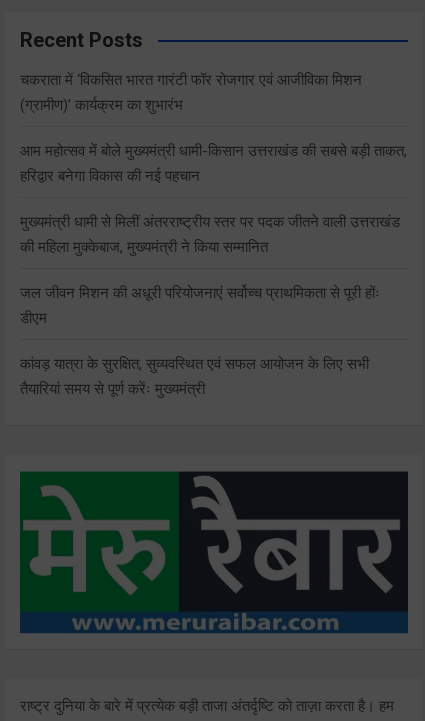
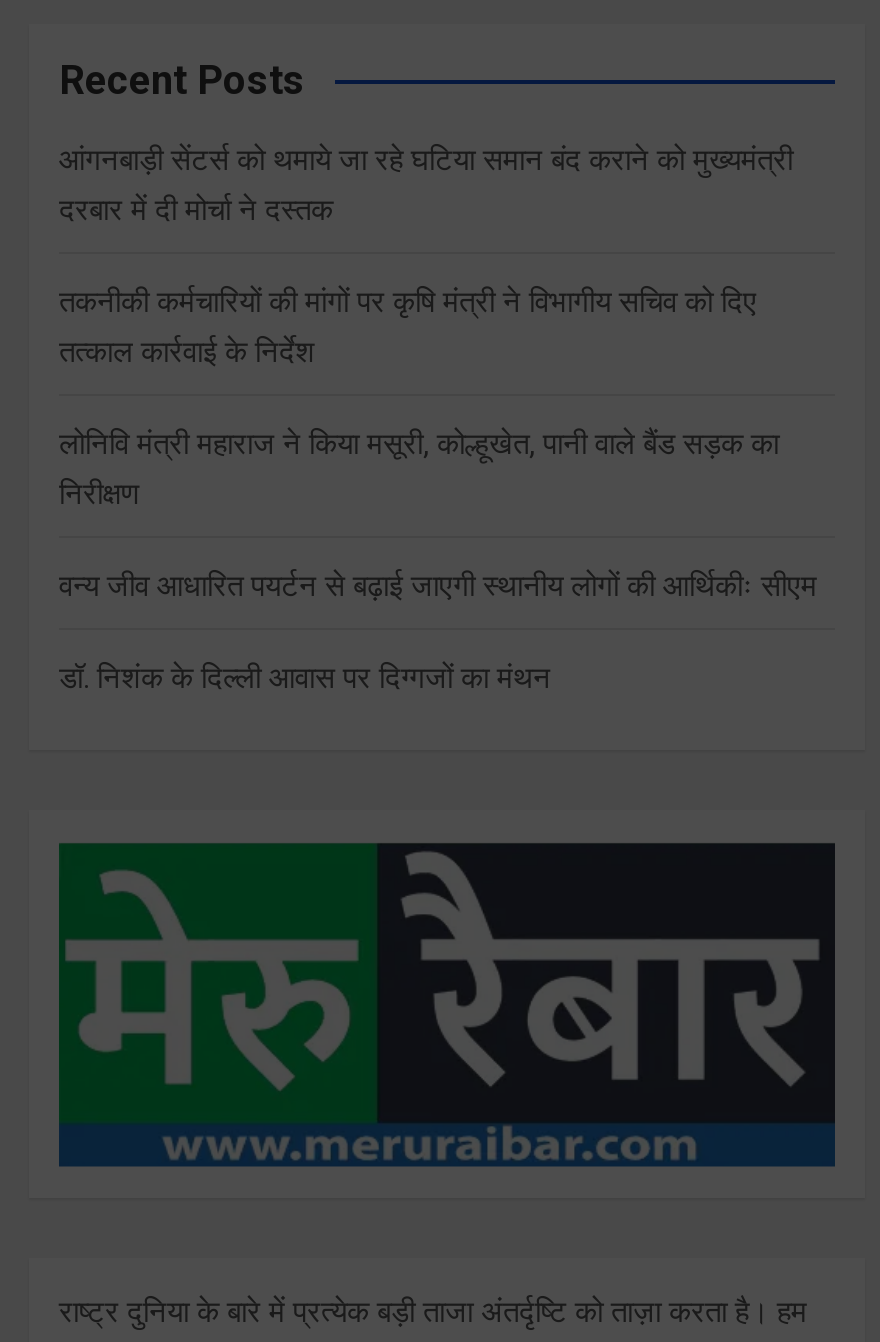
[20,71,362,114] चकराता में ‘विकसित भारत गारंटी फॉर रोजगार एवं आजीविका मिशन | (ग्रामीण)’ कार्यक्रम का शुभारंभ -> [59,142,793,228] आंगनबाड़ी सेंटर्स को थमाये जा रहे घटिया समान बंद कराने को मुख्यमंत्री | दरबार में दी मोर्चा ने दस्तक
[20,142,407,185] आम महोत्सव में बोले मुख्यमंत्री धामी-किसान उत्तराखंड की सबसे बड़ी ताकत, | हरिद्वार बनेगा विकास की नई पहचान -> [59,284,757,370] तकनीकी कर्मचारियों की मांगों पर कृषि मंत्री ने विभागीय सचिव को दिए | तत्काल कार्रवाई के निर्देश
[20,213,400,256] मुख्यमंत्री धामी से मिलीं अंतरराष्ट्रीय स्तर पर पदक जीतने वाली उत्तराखंड | की महिला मुक्केबाज, मुख्यमंत्री ने किया सम्मानित -> [59,426,779,512] लोनिवि मंत्री महाराज ने किया मसूरी, कोल्हूखेत, पानी वाले बैंड सड़क का | निरीक्षण
[20,284,380,327] जल जीवन मिशन की अधूरी परियोजनाएं सर्वोच्च प्राथमिकता से पूरी होंः | डीएम -> [59,568,817,604] वन्य जीव आधारित पयर्टन से बढ़ाई जाएगी स्थानीय लोगों की आर्थिकीः सीएम
[20,355,369,398] कांवड़ यात्रा के सुरक्षित, सुव्यवस्थित एवं सफल आयोजन के लिए सभी | तैयारियां समय से पूर्ण करेंः मुख्यमंत्री -> [59,660,551,696] डॉ. निशंक के दिल्ली आवास पर दिग्गजों का मंथन

